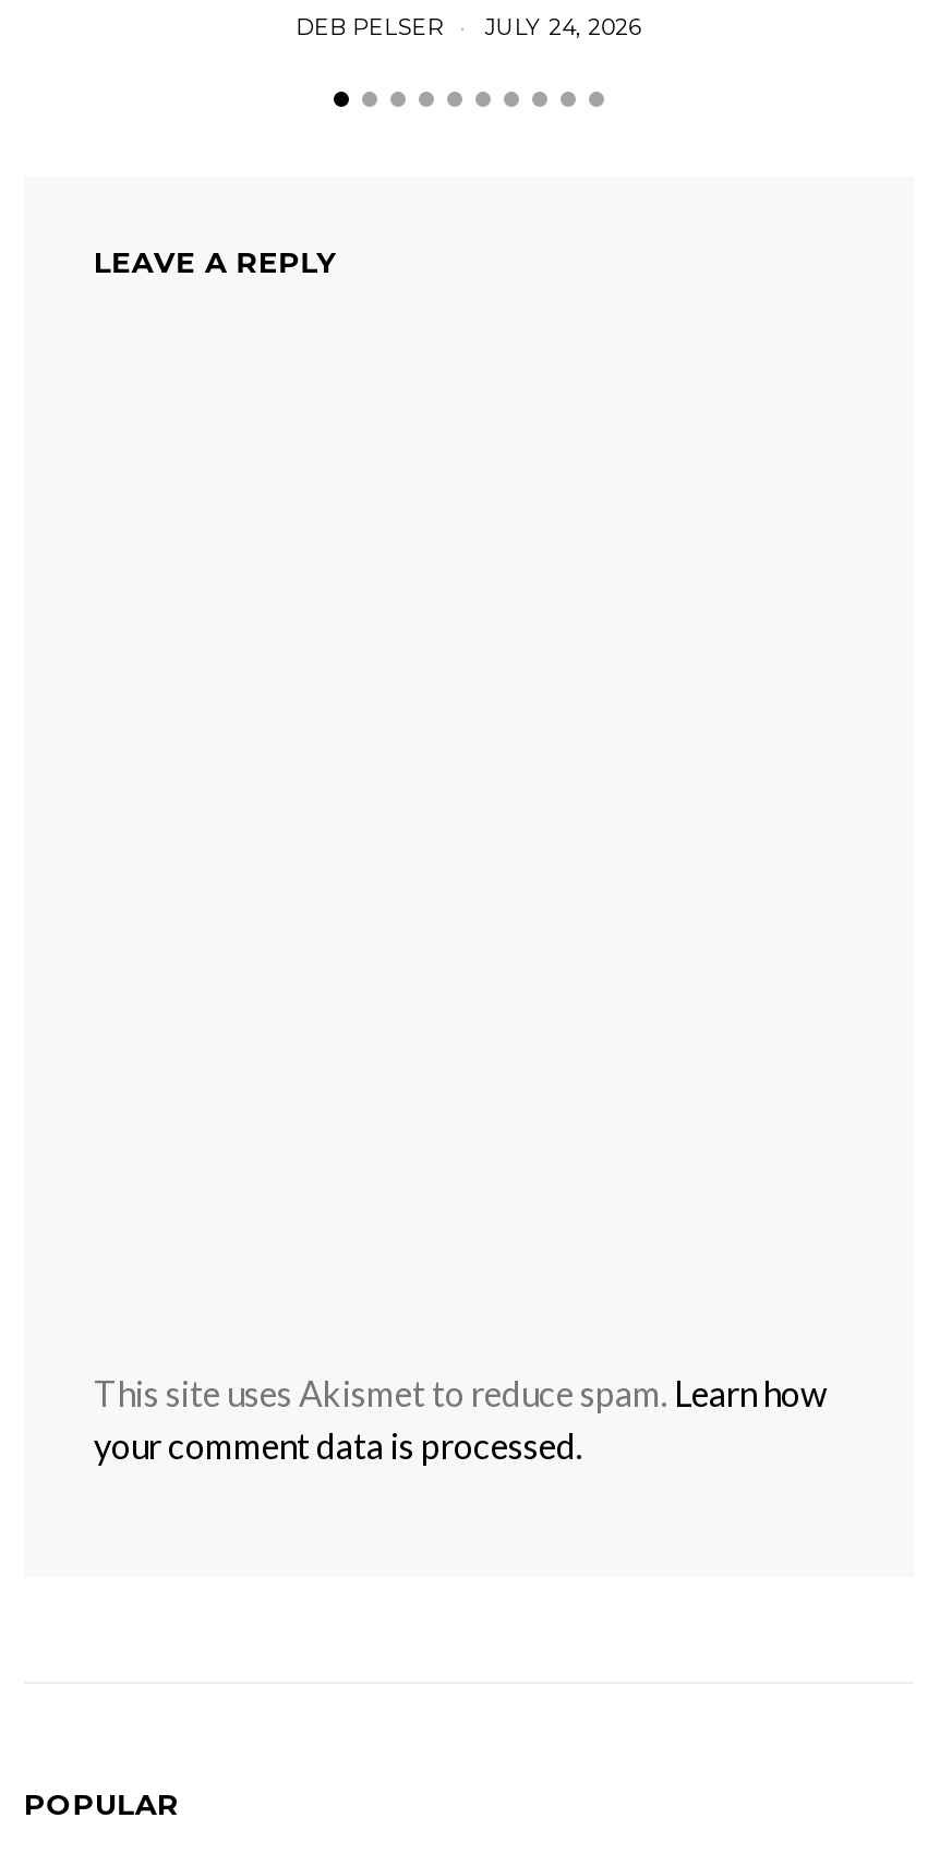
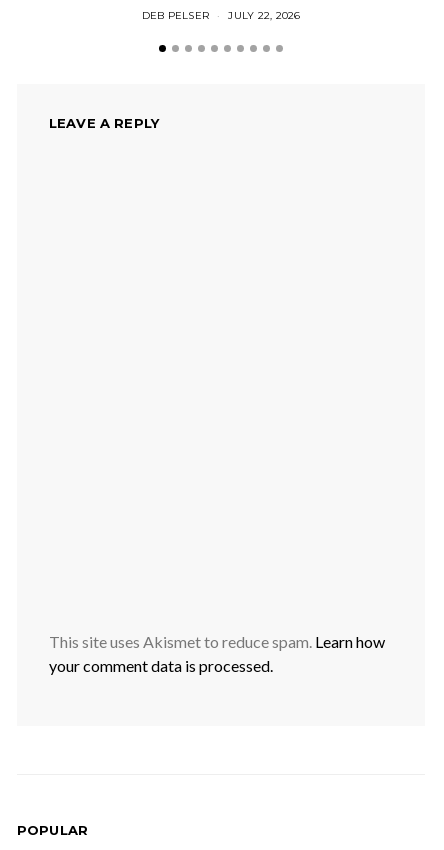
[296,14,642,42] DEB PELSER JULY 24, 2026 -> [141,9,300,22] DEB PELSER JULY 22, 2026

